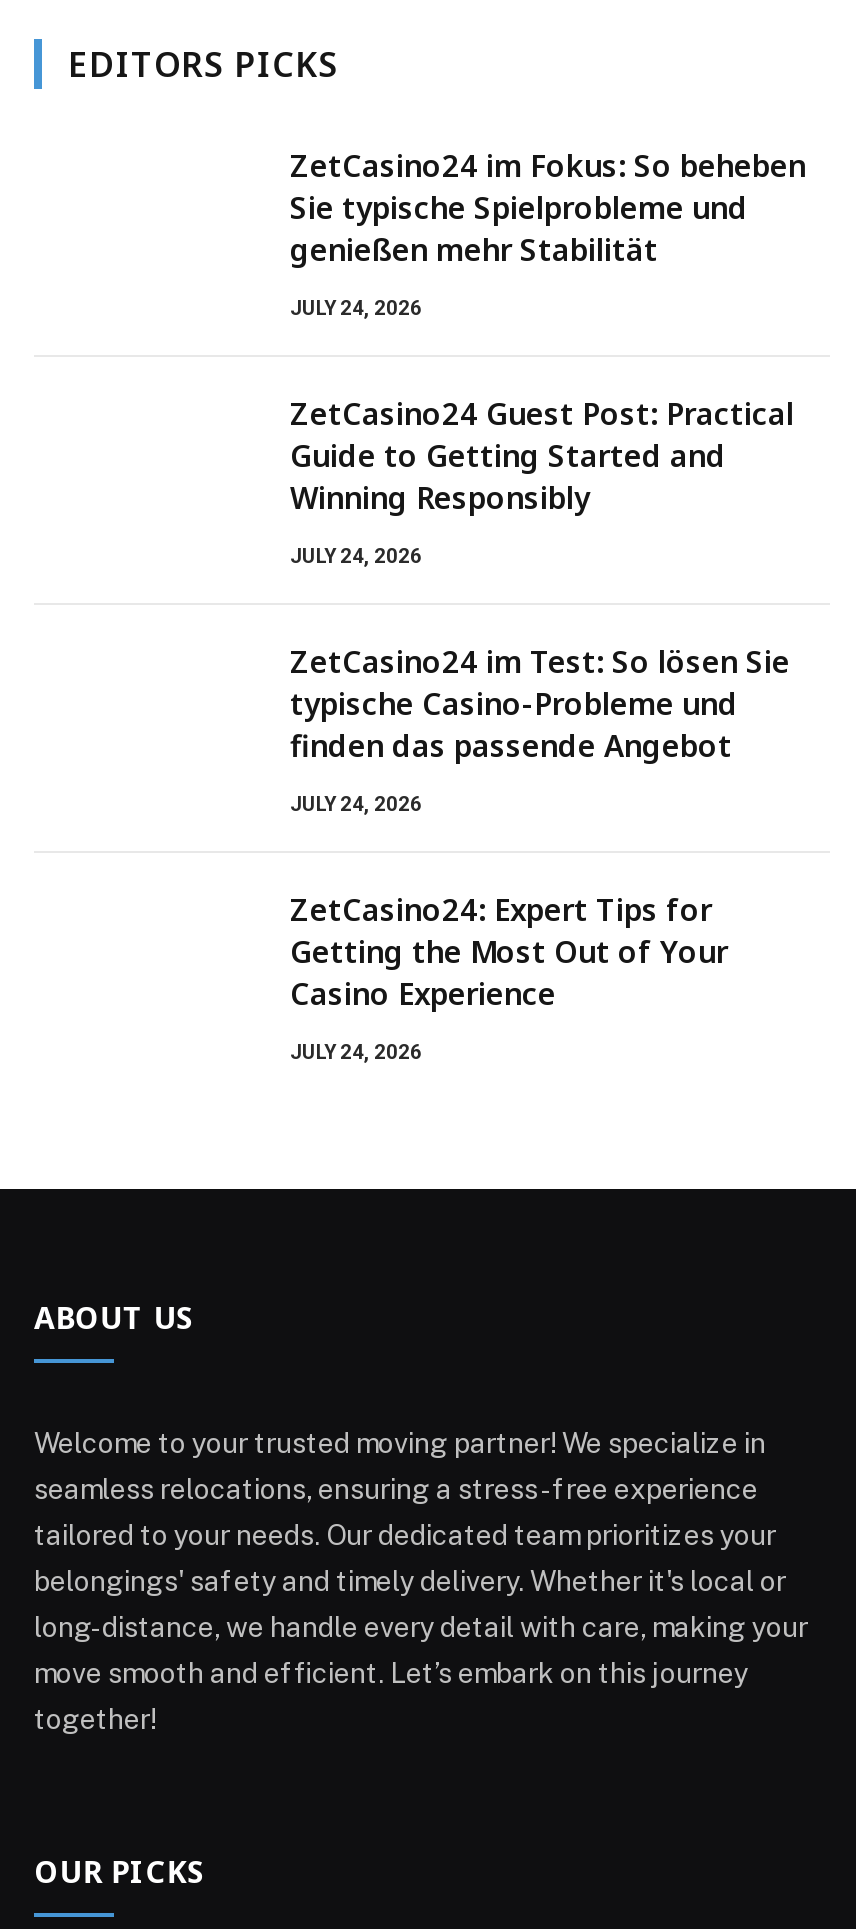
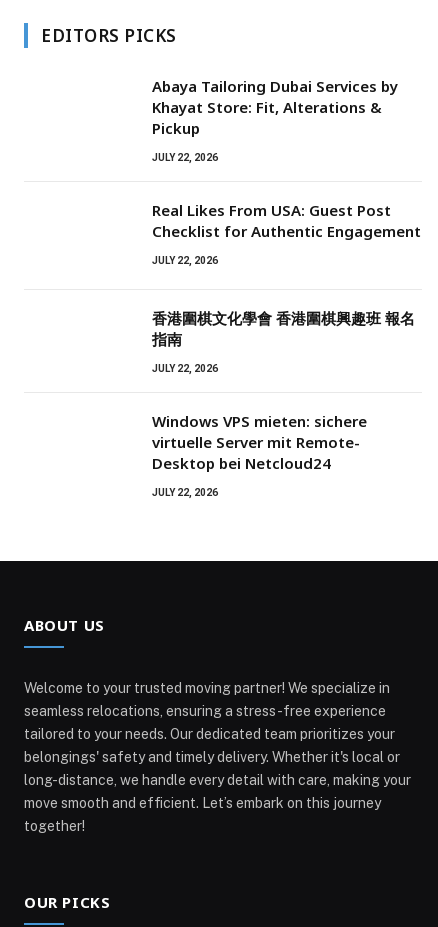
[290,145,806,269] ZetCasino24 im Fokus: So beheben | Sie typische Spielprobleme und | genießen mehr Stabilität -> [152,76,398,138] Abaya Tailoring Dubai Services by | Khayat Store: Fit, Alterations & | Pickup
[290,297,422,319] JULY 24, 2026 -> [152,152,218,163] JULY 22, 2026
[290,393,794,517] ZetCasino24 Guest Post: Practical | Guide to Getting Started and | Winning Responsibly -> [152,200,421,241] Real Likes From USA: Guest Post | Checklist for Authentic Engagement
[290,545,422,567] JULY 24, 2026 -> [152,255,218,266] JULY 22, 2026
[290,641,790,765] ZetCasino24 im Test: So lösen Sie | typische Casino-Probleme und | finden das passende Angebot -> [152,308,415,349] 香港圍棋文化學會 香港圍棋興趣班 報名 | 指南
[290,793,422,815] JULY 24, 2026 -> [152,363,218,374] JULY 22, 2026
[290,889,728,1013] ZetCasino24: Expert Tips for | Getting the Most Out of Your | Casino Experience -> [152,411,367,473] Windows VPS mieten: sichere | virtuelle Server mit Remote- | Desktop bei Netcloud24
[290,1041,422,1063] JULY 24, 2026 -> [152,487,218,498] JULY 22, 2026

